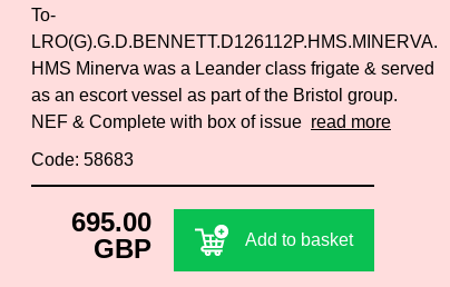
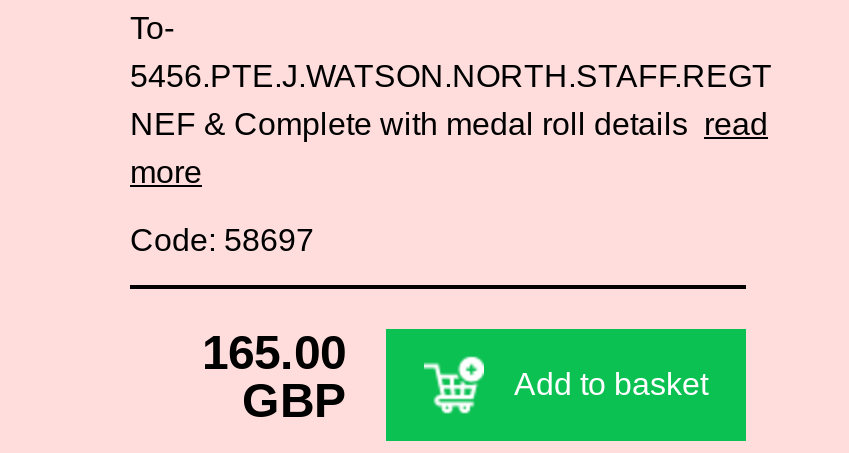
[31,33,438,132] LRO(G).G.D.BENNETT.D126112P.HMS.MINERVA. | HMS Minerva was a Leander class frigate & served | as an escort vessel as part of the Bristol group. | NEF & Complete with box of issue read more -> [130,58,772,188] 5456.PTE.J.WATSON.NORTH.STAFF.REGT | NEF & Complete with medal roll details read | more
[31,151,134,170] Code: 58683 -> [130,222,314,256] Code: 58697
[71,207,151,237] 695.00 -> [202,324,346,378] 165.00

